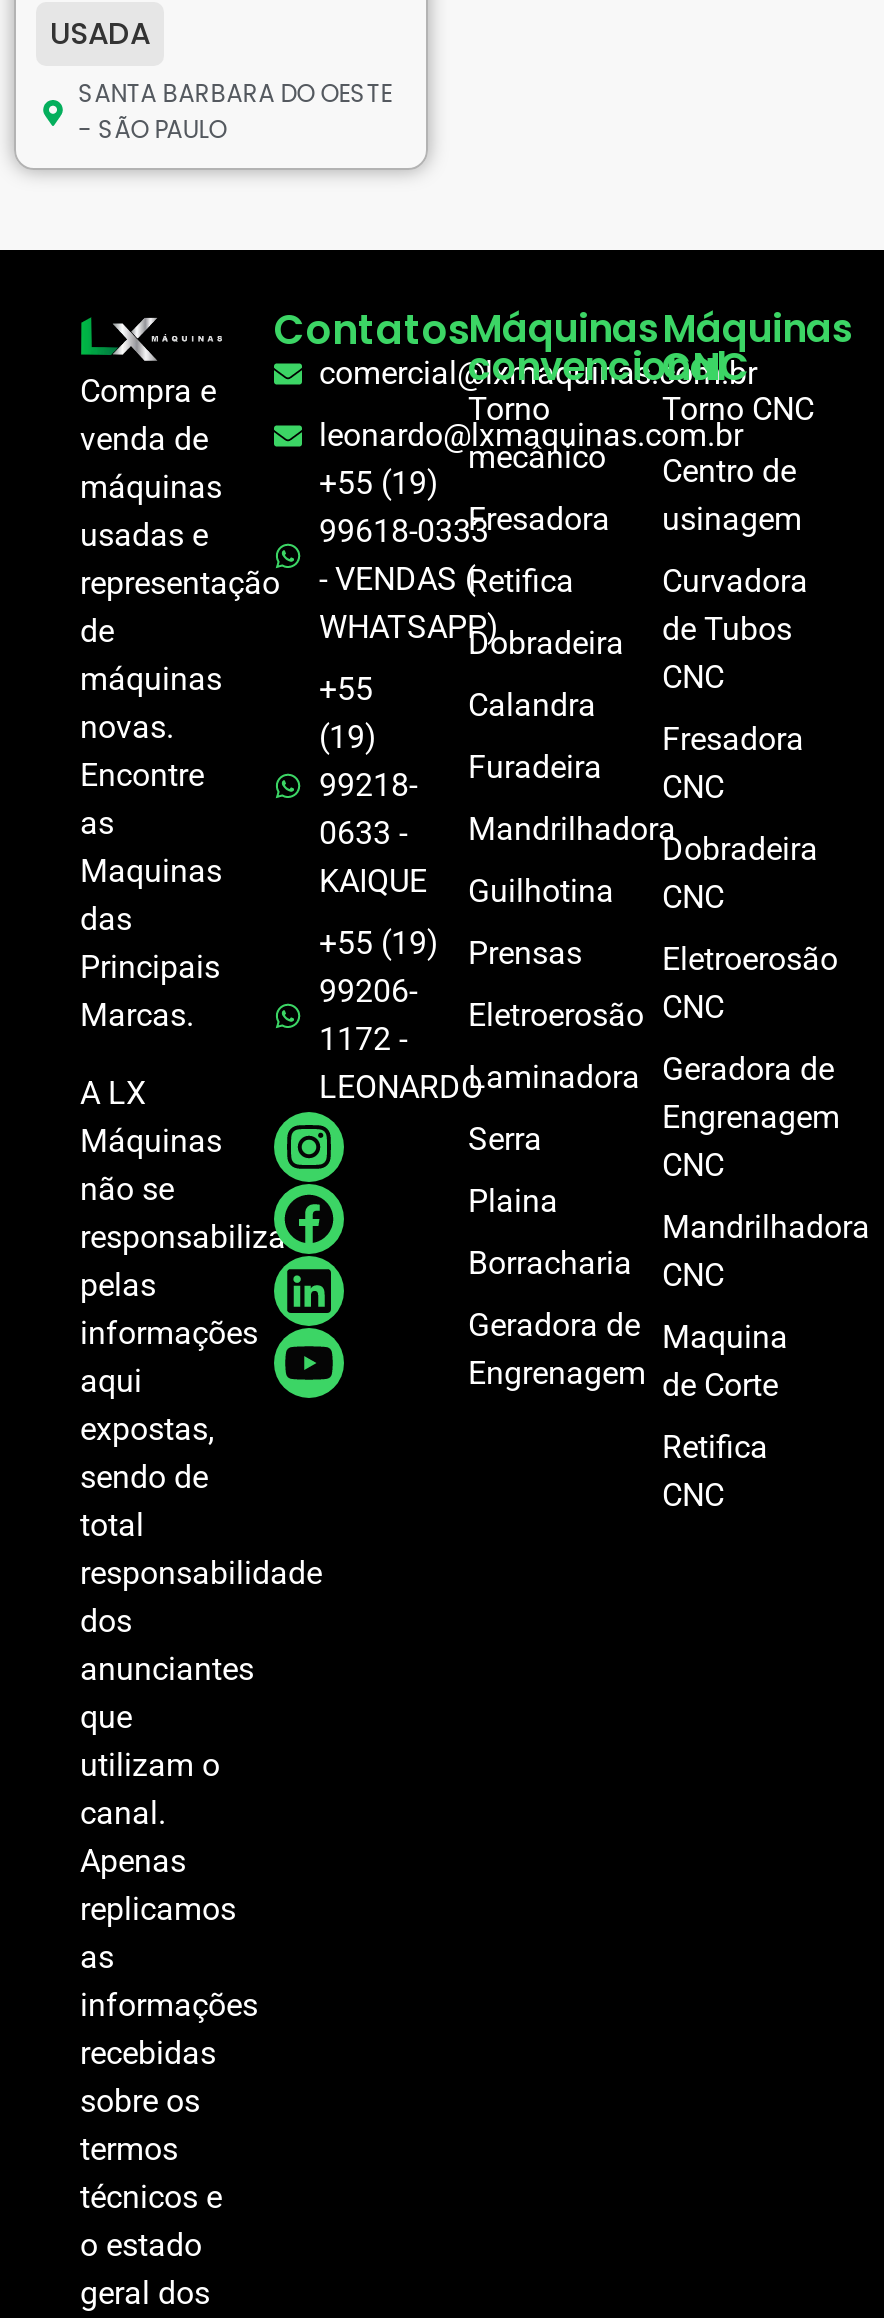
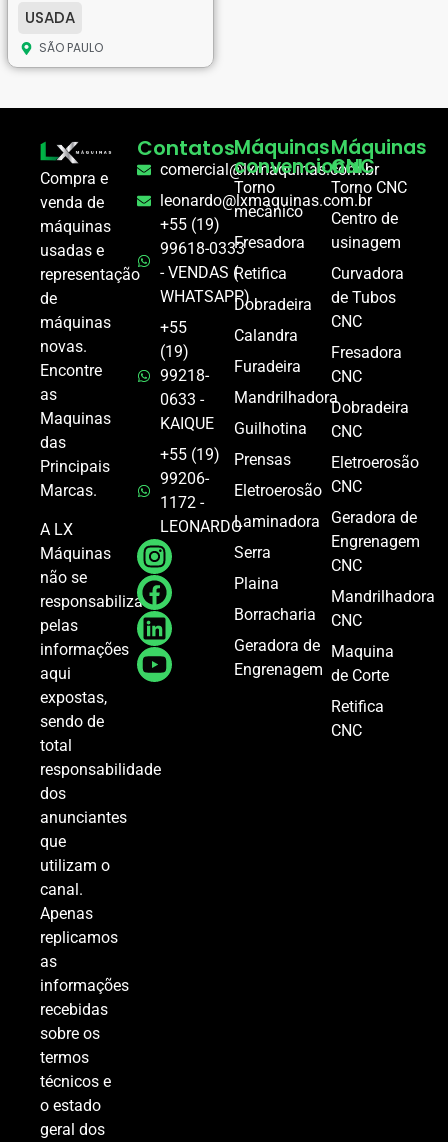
[78,77,392,147] SANTA BARBARA DO OESTE | - SÃO PAULO -> [39,39,103,56] SÃO PAULO

